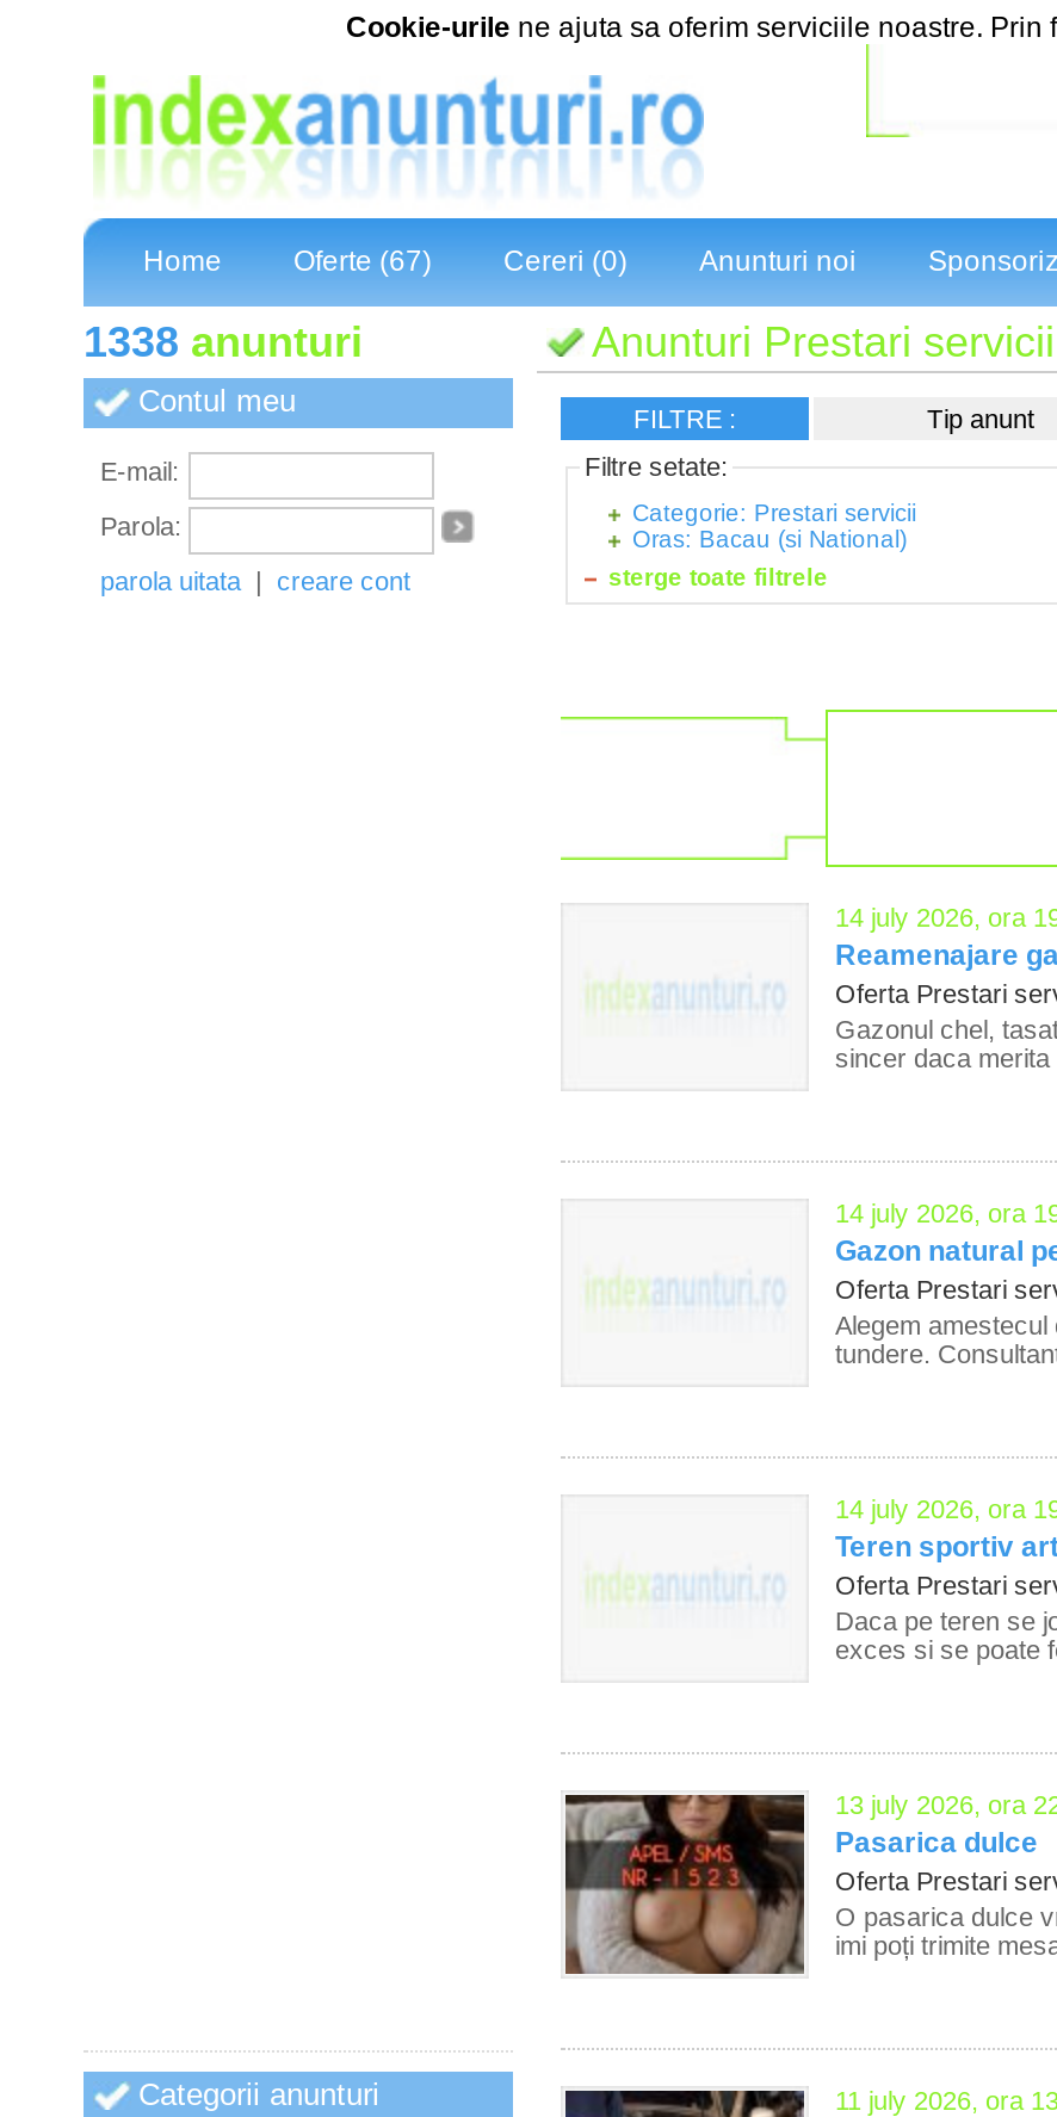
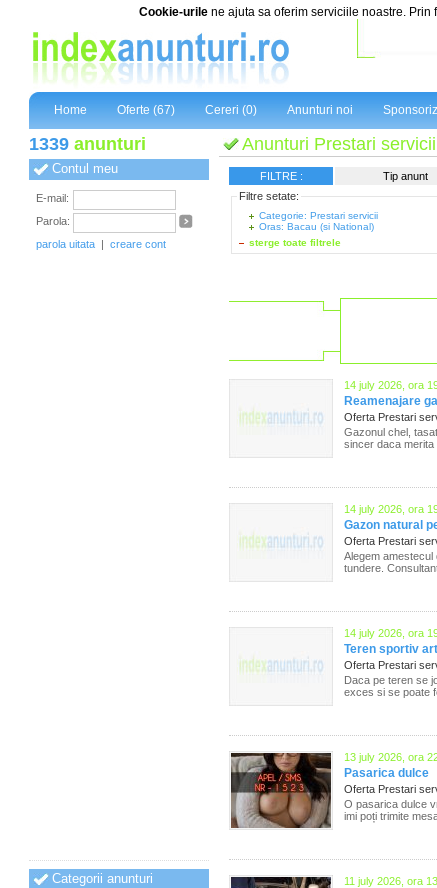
[84,318,363,366] 1338 anunturi -> [29,134,146,154] 1339 anunturi

